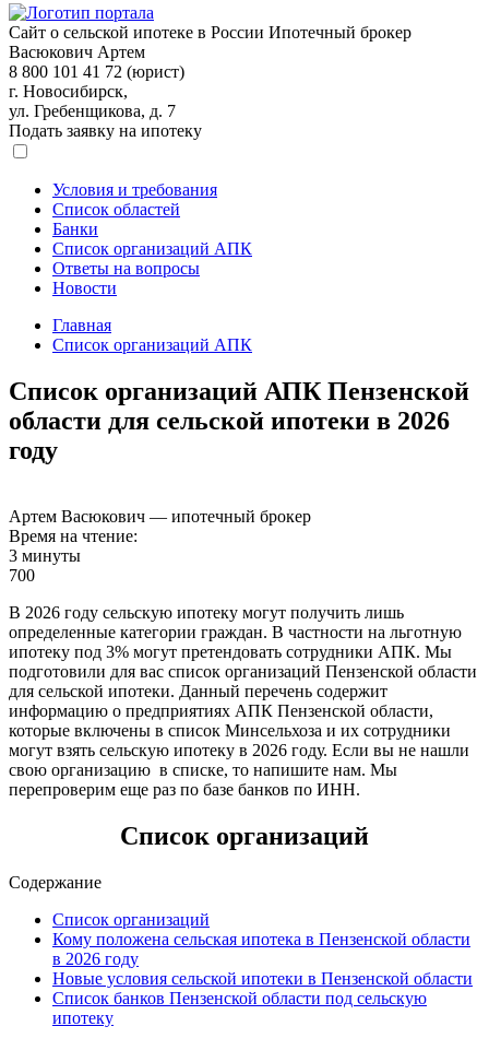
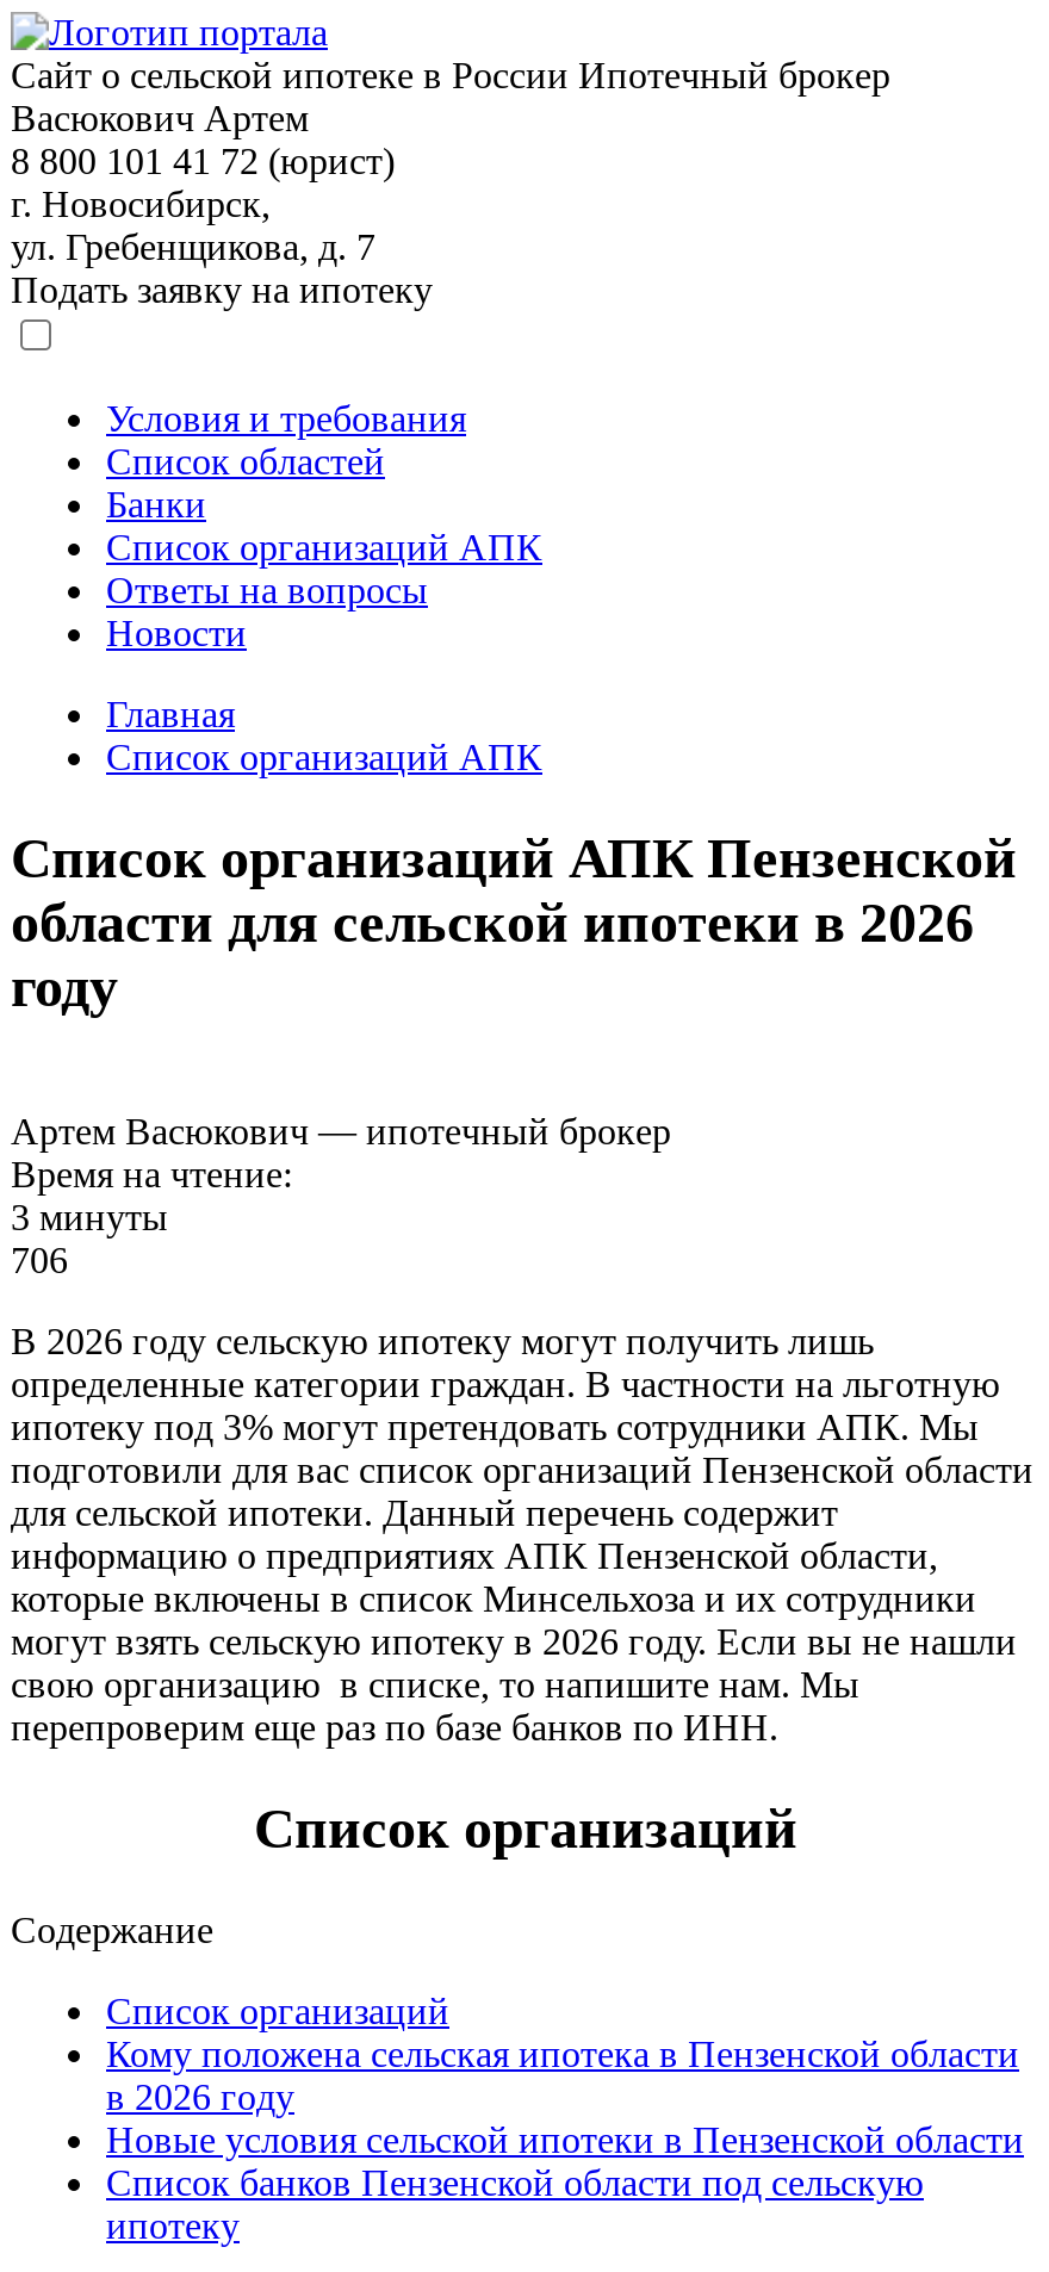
[9,566,35,584] 700 -> [11,1239,68,1280] 706

